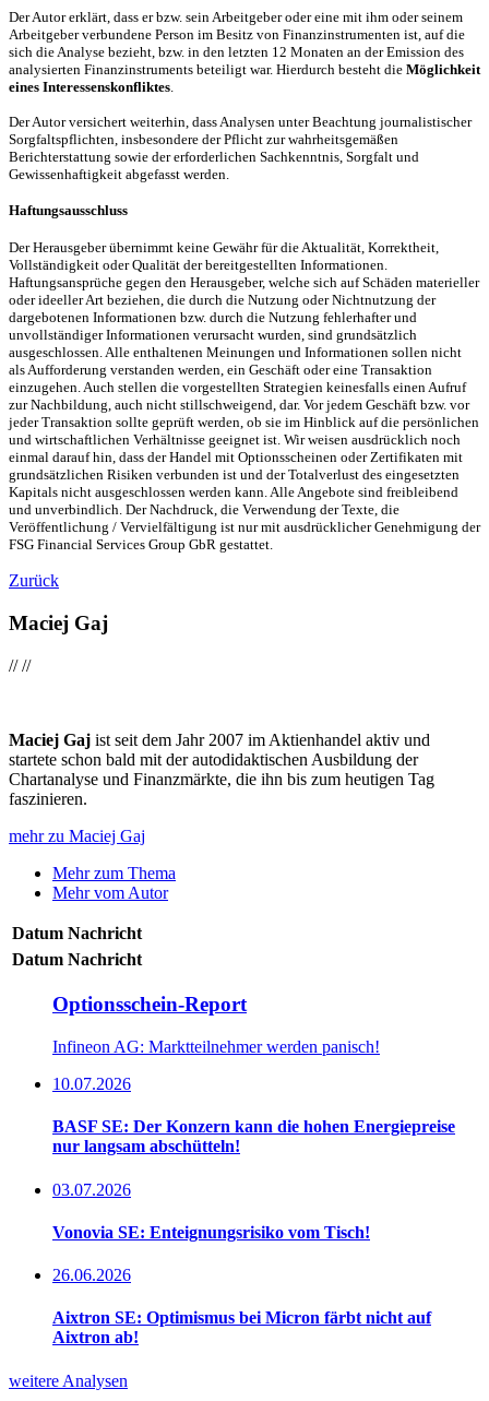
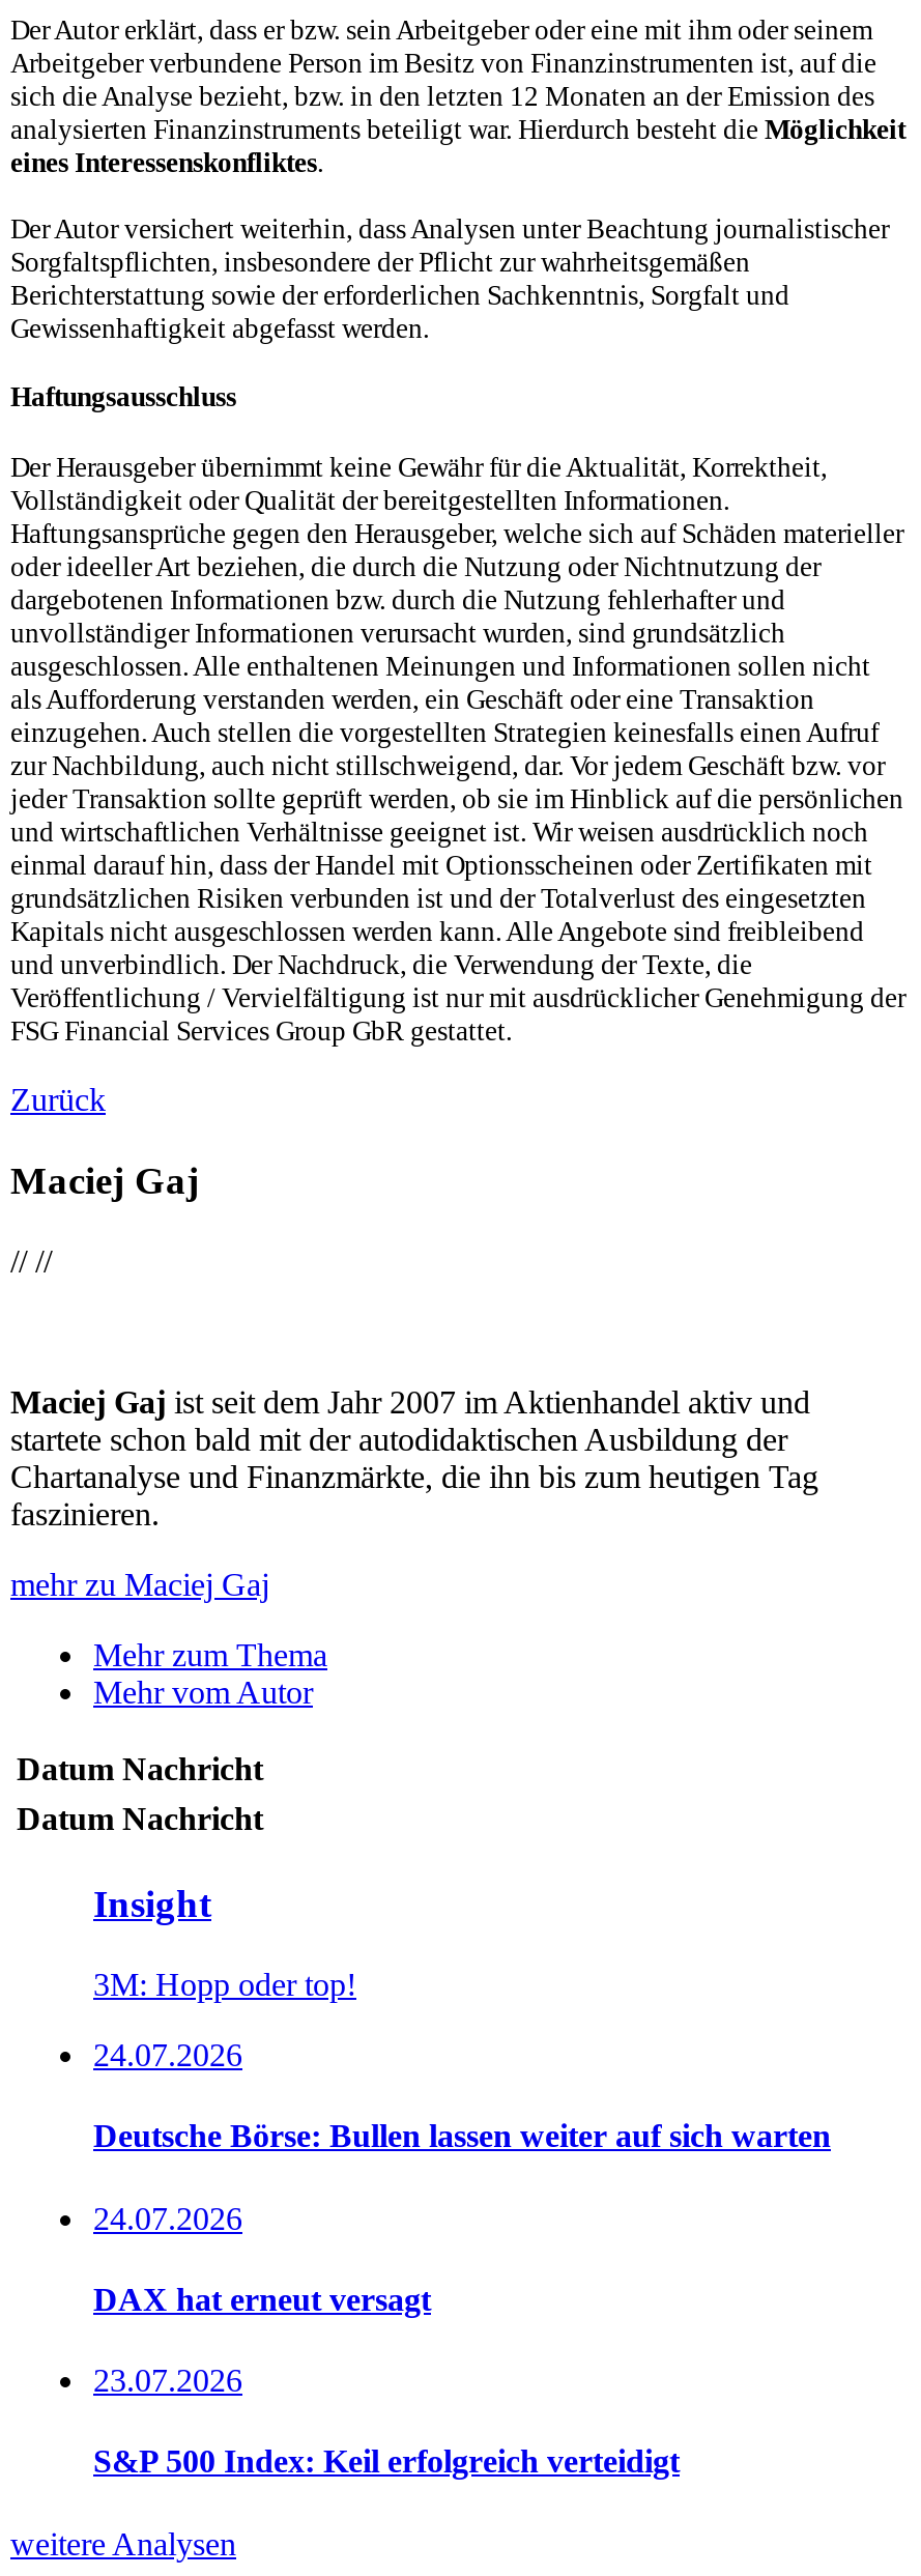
[52,993,247,1016] Optionsschein-Report -> [93,1882,211,1926] Insight
[52,1037,380,1056] Infineon AG: Marktteilnehmer werden panisch! -> [93,1967,356,2002] 3M: Hopp oder top!
[52,1075,131,1093] 10.07.2026 -> [93,2037,242,2073] 24.07.2026
[52,1117,455,1156] BASF SE: Der Konzern kann die hohen Energiepreise | nur langsam abschütteln! -> [93,2119,831,2154] Deutsche Börse: Bullen lassen weiter auf sich warten
[52,1180,131,1199] 03.07.2026 -> [93,2200,242,2235] 24.07.2026
[52,1223,370,1241] Vonovia SE: Enteignungsrisiko vom Tisch! -> [93,2282,431,2317] DAX hat erneut versagt
[52,1266,131,1284] 26.06.2026 -> [93,2363,242,2398] 23.07.2026
[52,1309,431,1347] Aixtron SE: Optimismus bei Micron färbt nicht auf | Aixtron ab! -> [93,2444,680,2479] S&P 500 Index: Keil erfolgreich verteidigt

